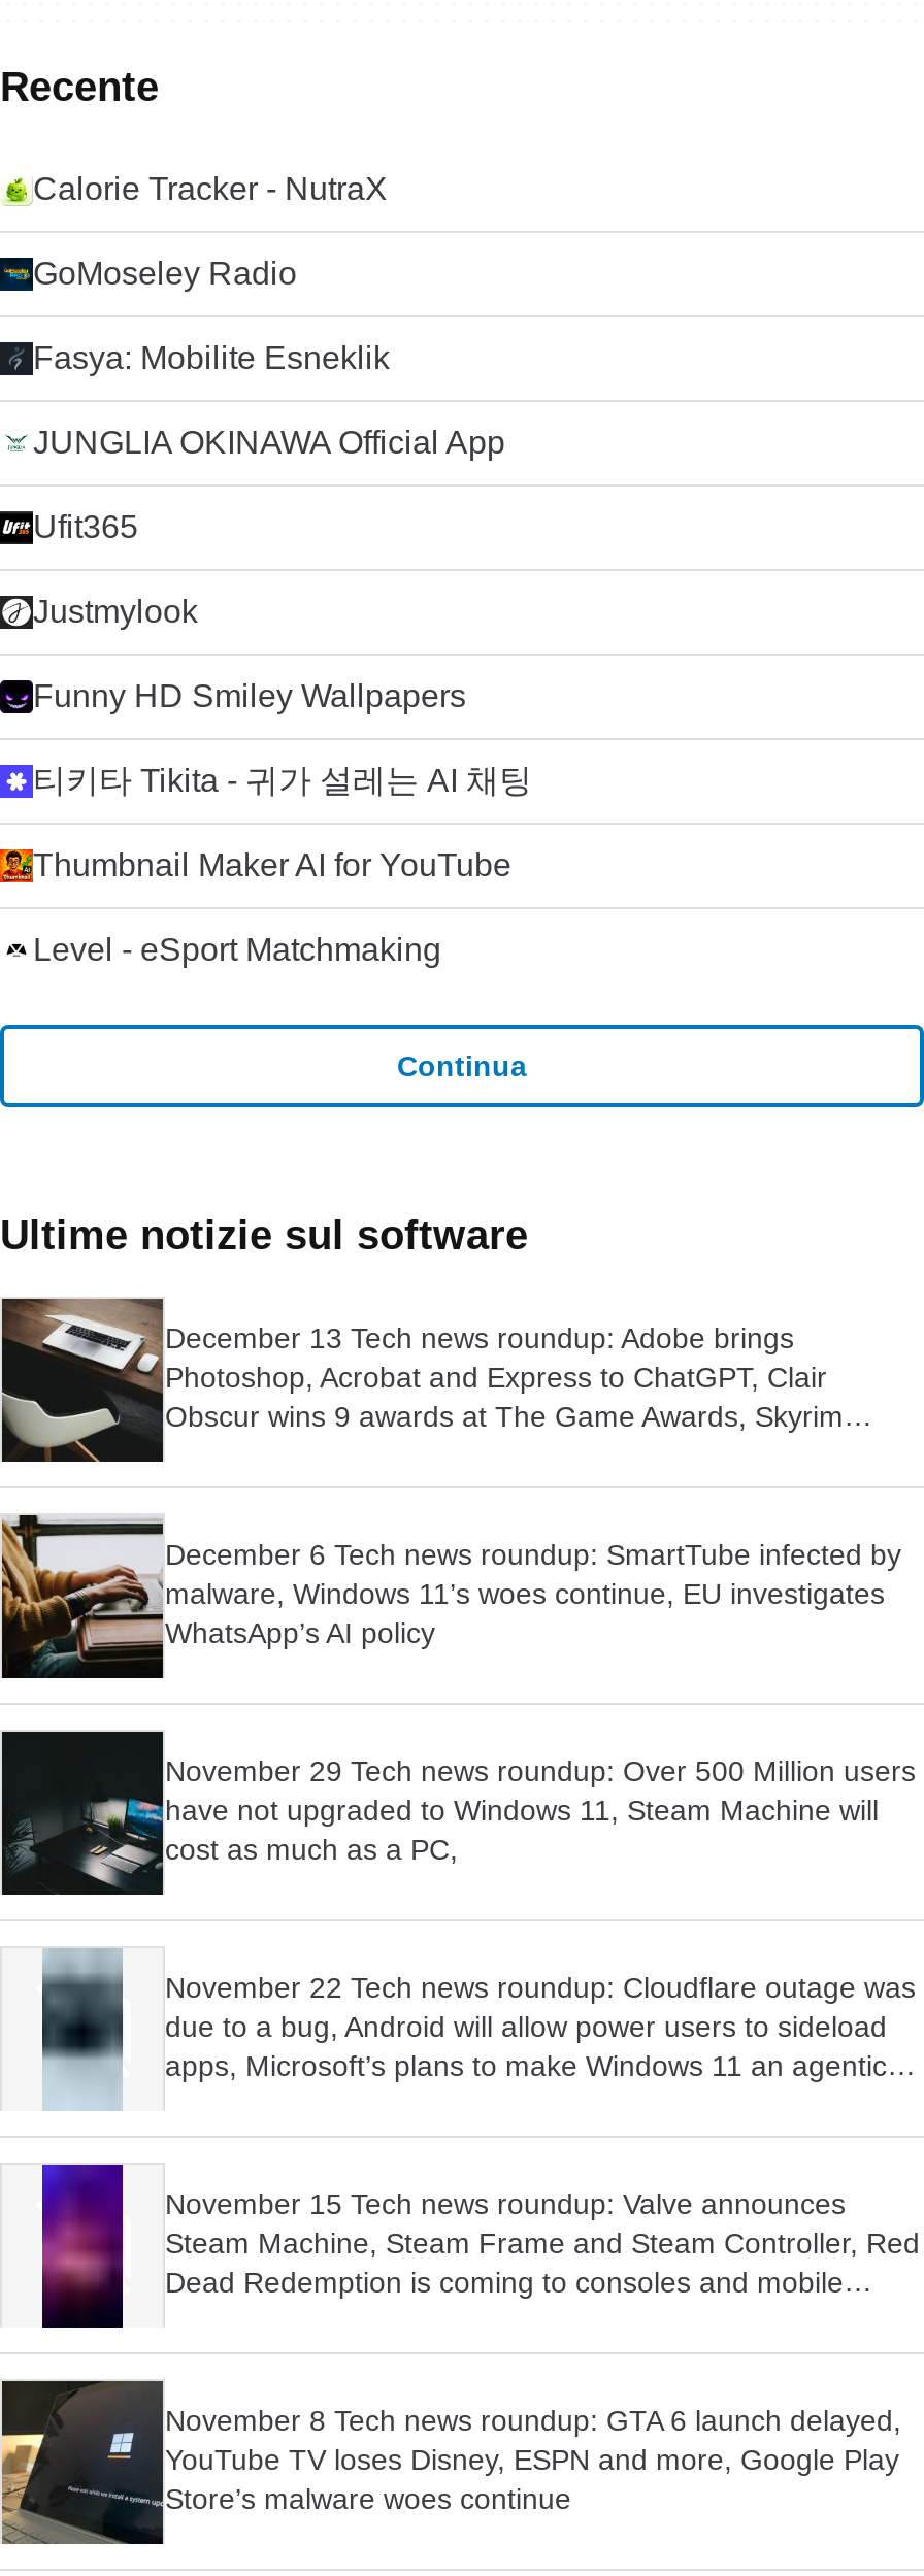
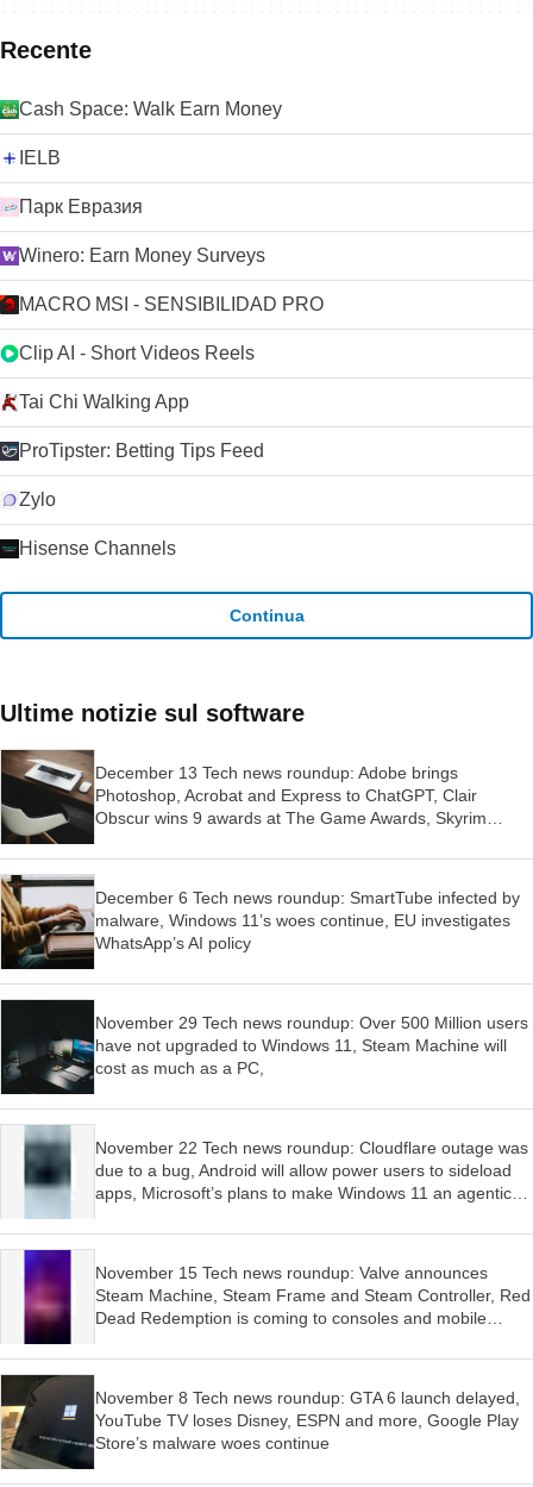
[33,171,388,206] Calorie Tracker - NutraX -> [19,99,282,119] Cash Space: Walk Earn Money
[33,256,297,291] GoMoseley Radio -> [19,148,61,168] IELB
[33,340,390,375] Fasya: Mobilite Esneklik -> [19,196,143,217] Парк Евразия
[33,425,505,460] JUNGLIA OKINAWA Official App -> [19,245,265,265] Winero: Earn Money Surveys
[33,509,138,544] Ufit365 -> [19,294,324,314] MACRO MSI - SENSIBILIDAD PRO
[33,594,198,629] Justmylook -> [19,343,255,363] Clip AI - Short Videos Reels
[33,678,466,713] Funny HD Smiley Wallpapers -> [19,392,189,412] Tai Chi Walking App
[33,763,532,798] 티키타 Tikita - 귀가 설레는 AI 채팅 -> [19,441,264,461] ProTipster: Betting Tips Feed
[33,847,511,882] Thumbnail Maker AI for YouTube -> [19,489,56,510] Zylo
[33,932,441,967] Level - eSport Matchmaking -> [19,538,176,558] Hisense Channels

